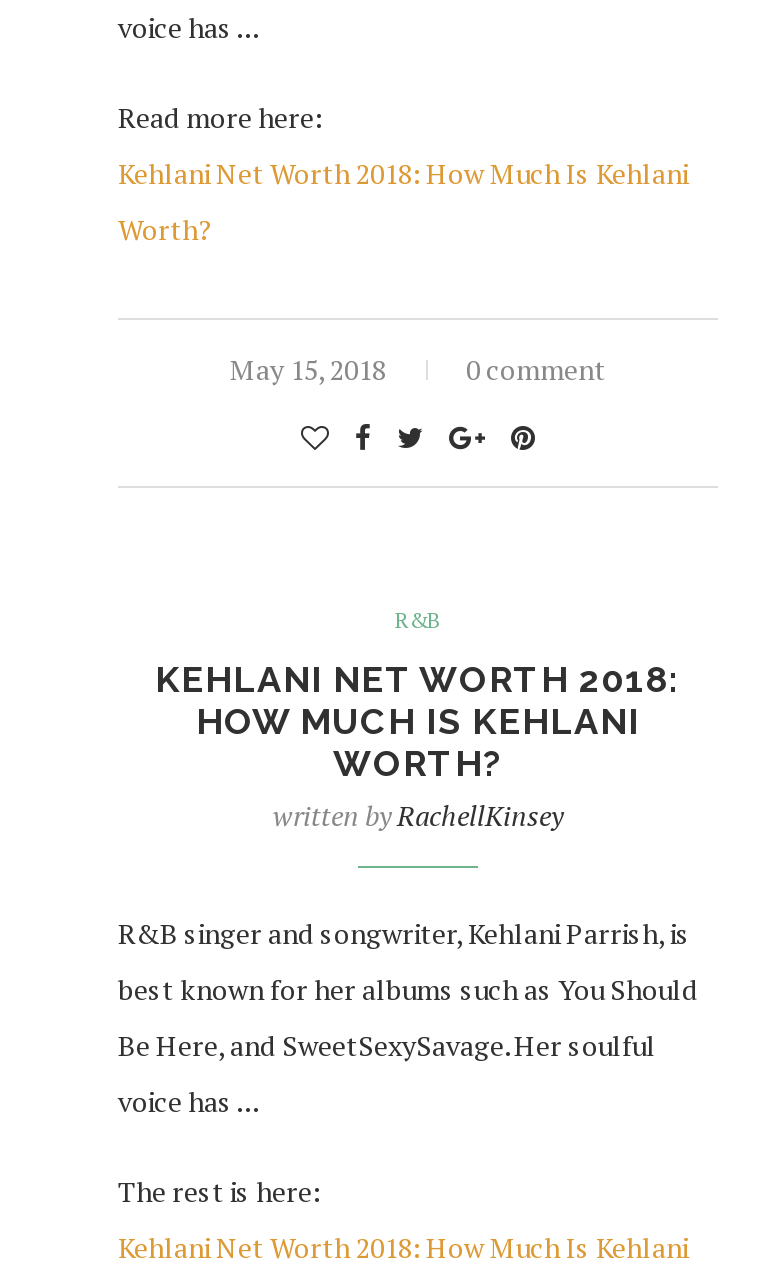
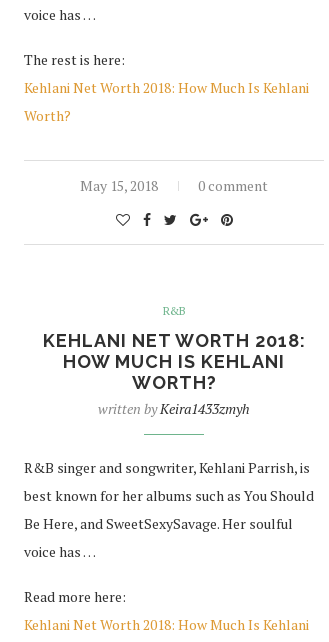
moved [118,99,322,137] -> [24,587,126,606]: Read more here:
[273,797,563,835] written byRachellKinsey -> [98,399,250,418] written byKeira1433zmyh
moved [118,1173,320,1211] -> [24,50,125,69]: The rest is here:

